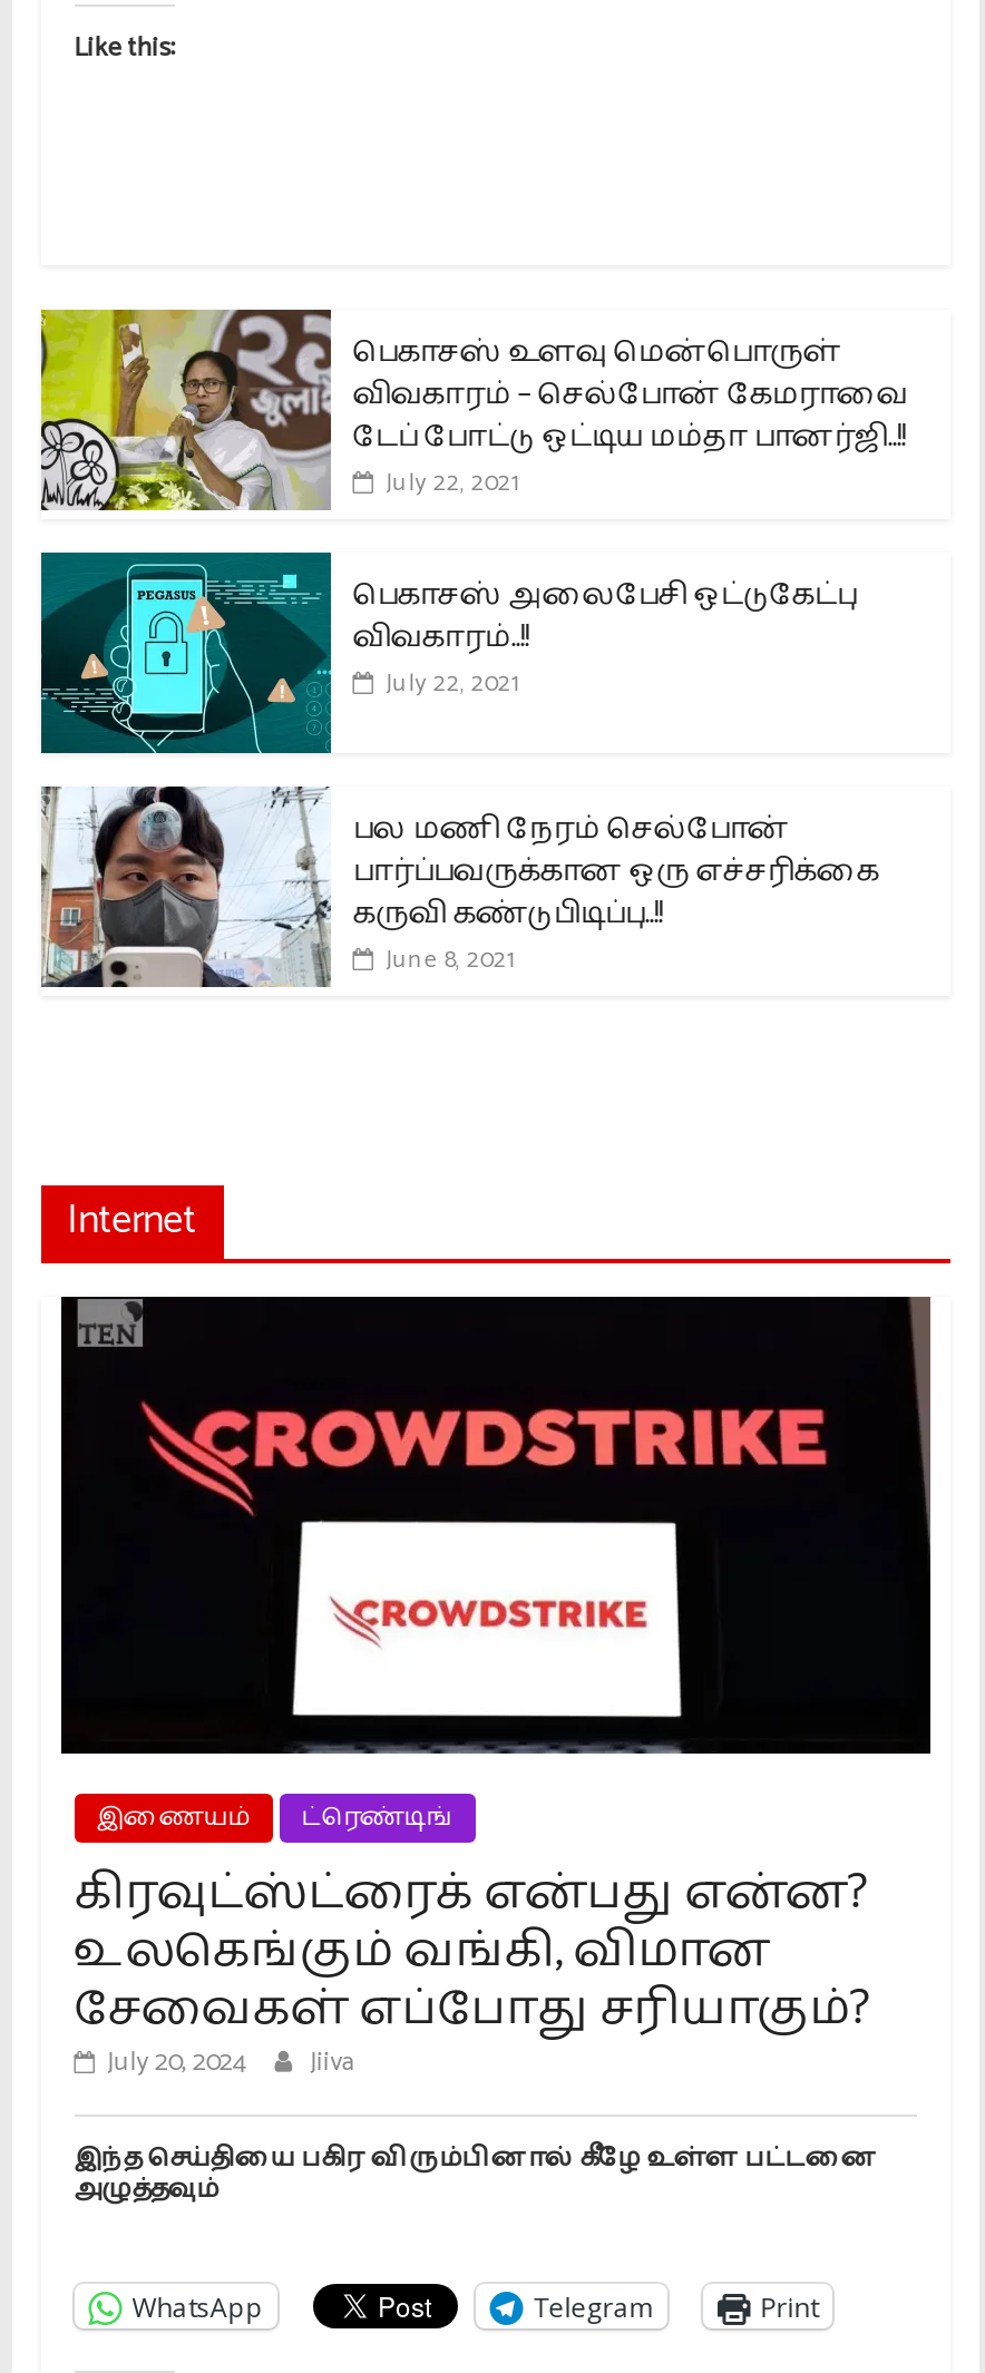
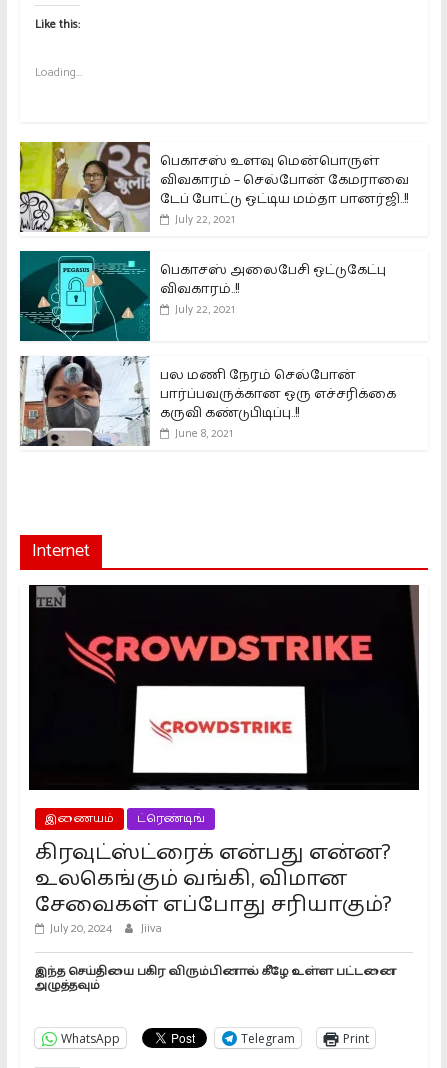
none -> [35,63,82,82] Loading...

